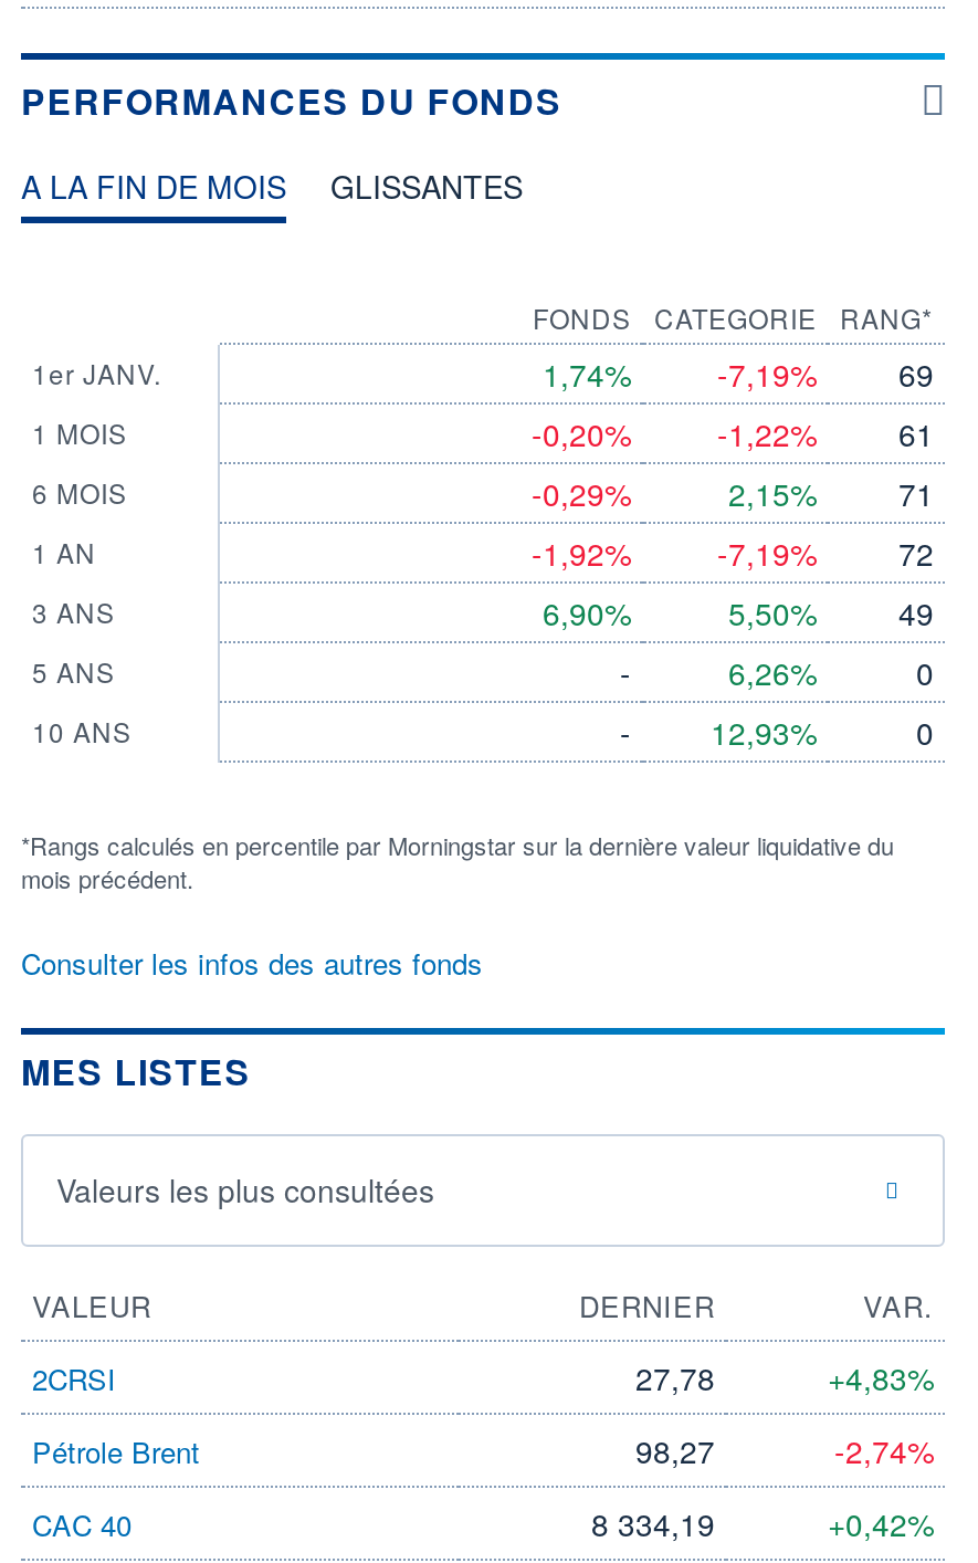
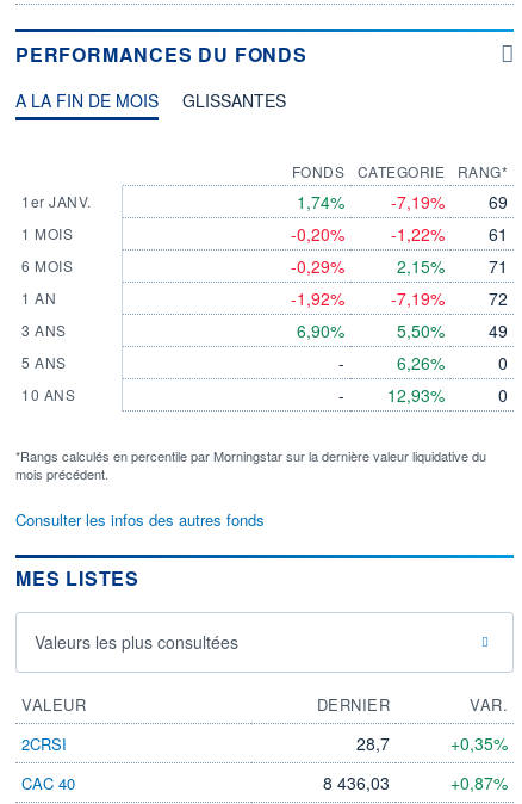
[32,1356,934,1473] 27,78 | +4,83% | Pétrole Brent | 98,27 | -2,74% -> [356,732,508,755] 28,7 | +0,35%
[591,1502,934,1546] 8 334,19 | +0,42% -> [323,771,508,795] 8 436,03 | +0,87%

